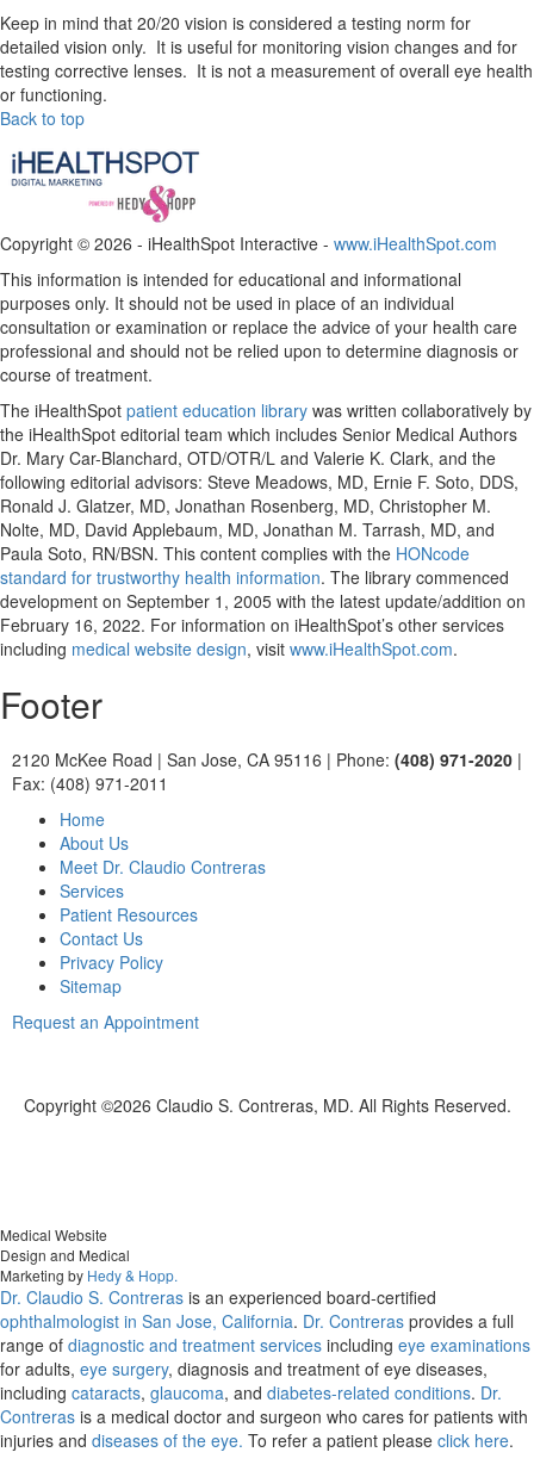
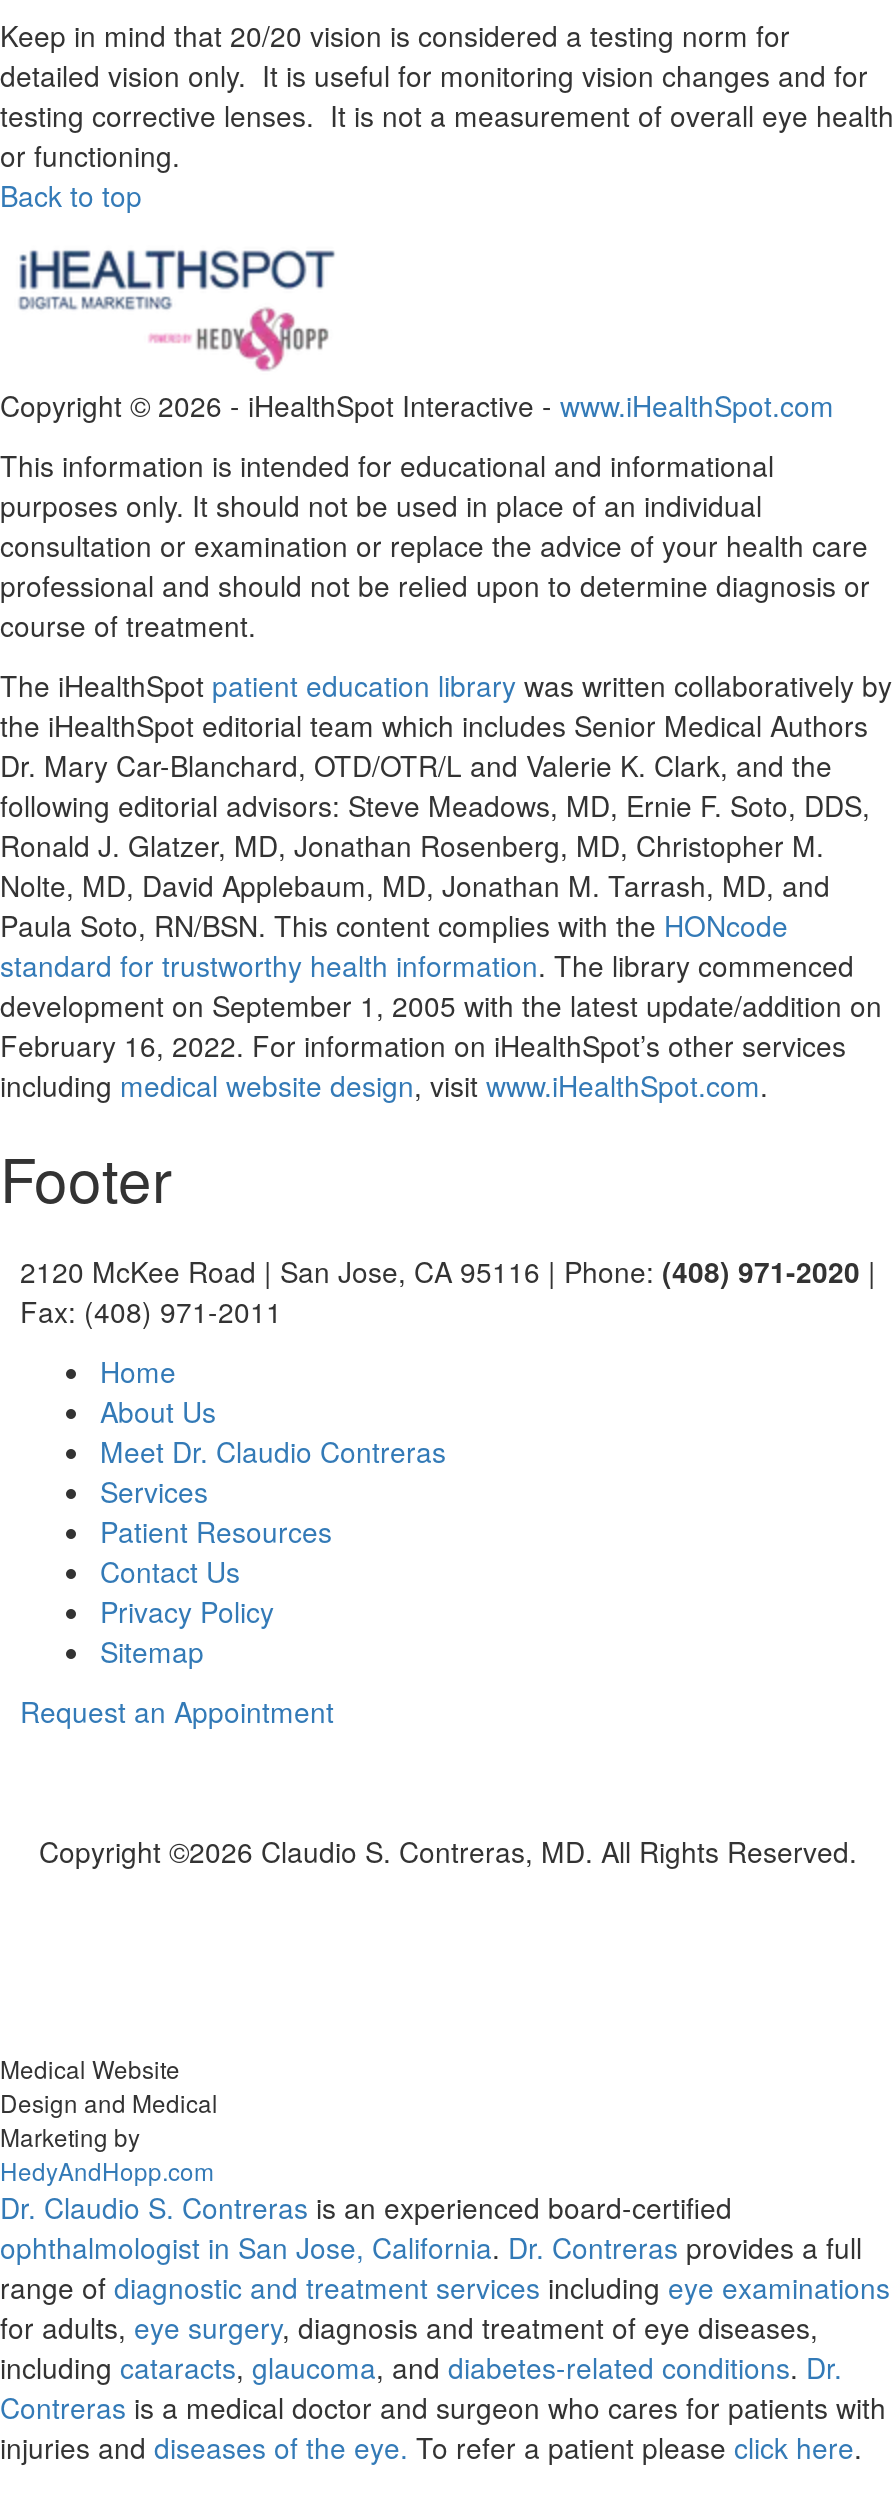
[0,1265,178,1285] Marketing by Hedy & Hopp. -> [0,2120,214,2188] Marketing by | HedyAndHopp.com

